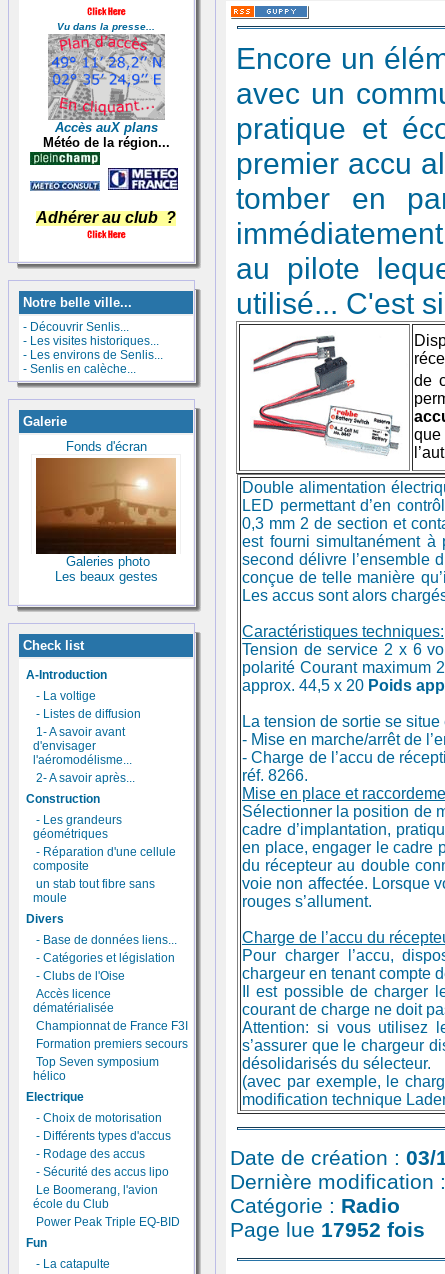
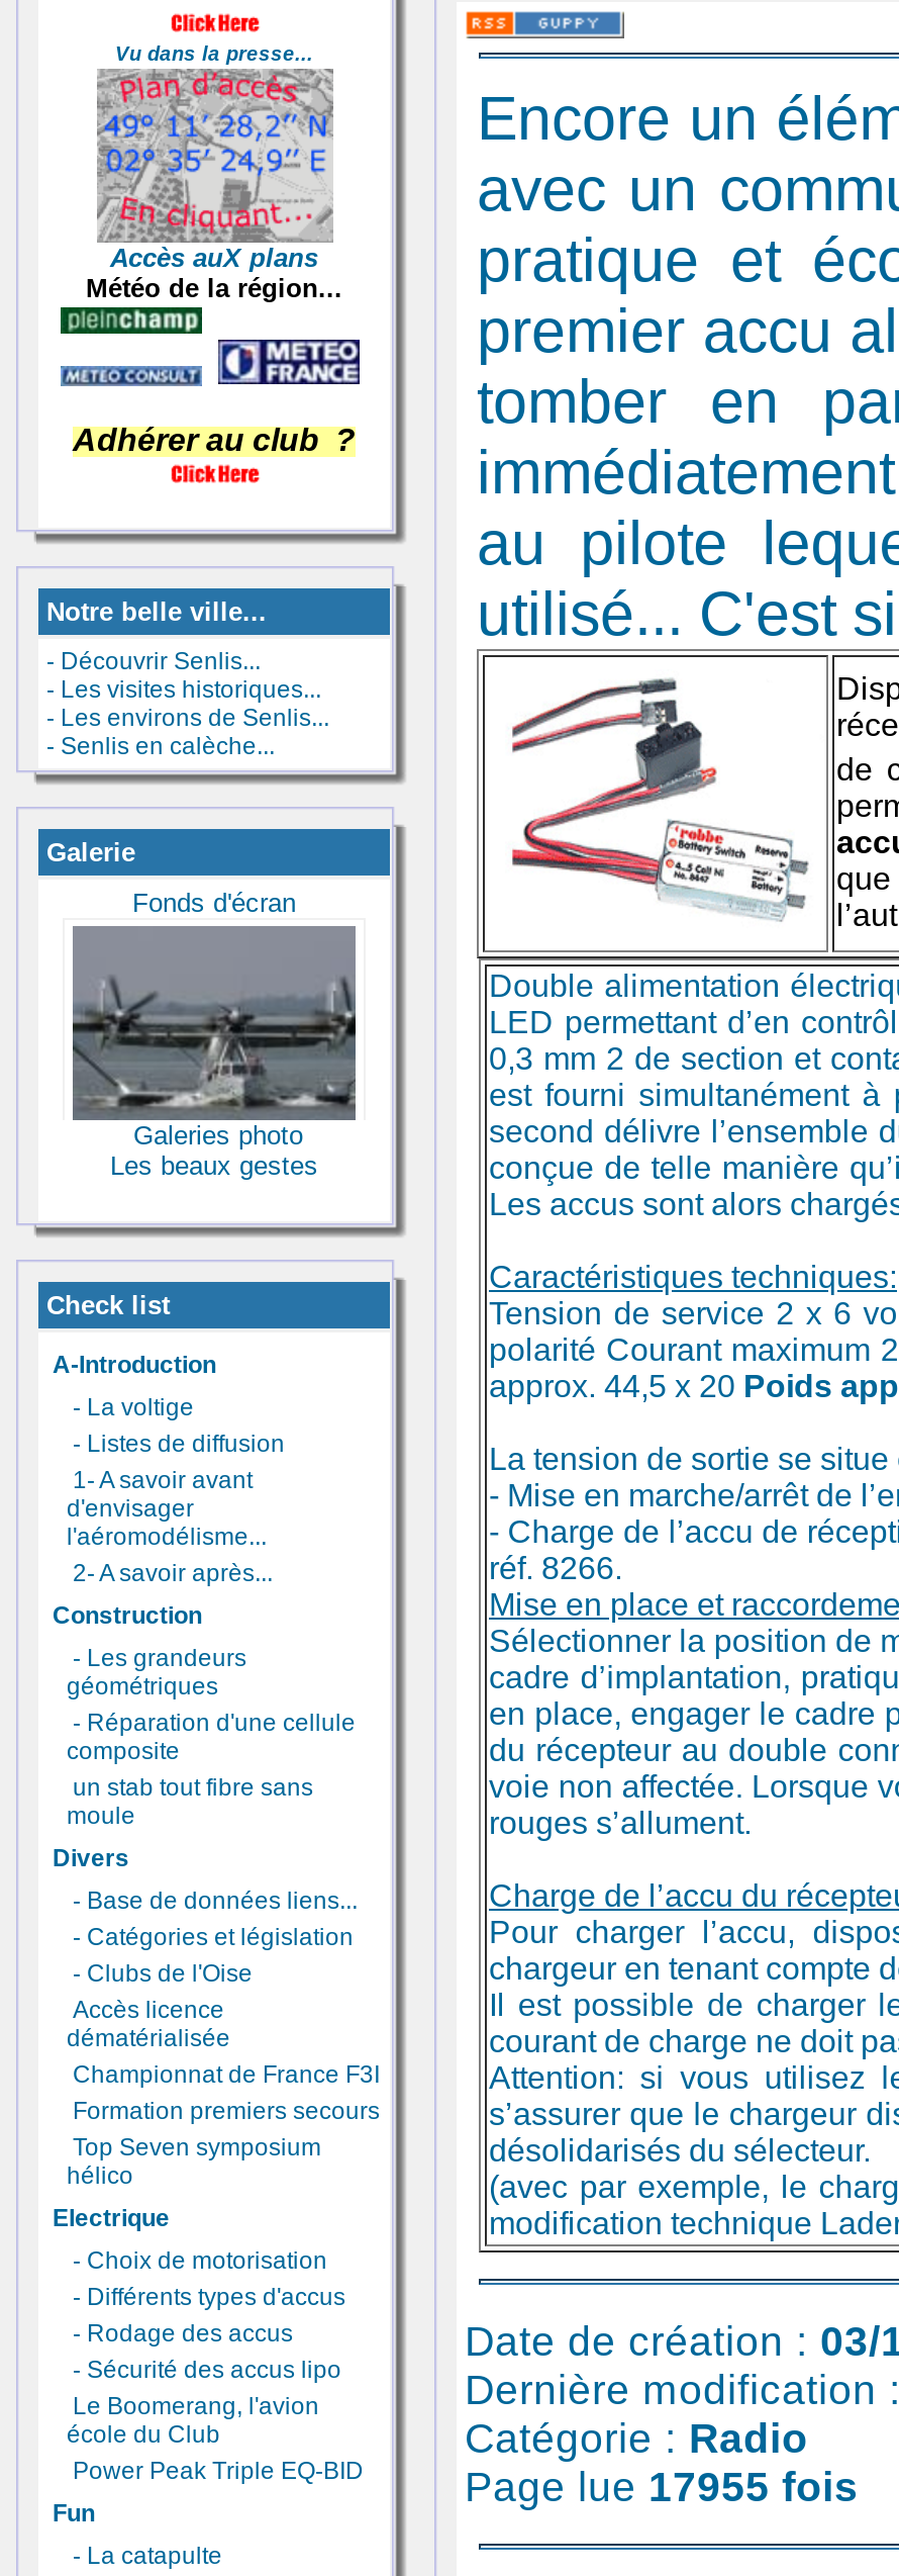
[35,457,177,555] [image] -> [71,924,358,1122] [image]
[230,1217,425,1240] Page lue 17952 fois -> [465,2462,859,2508] Page lue 17955 fois

